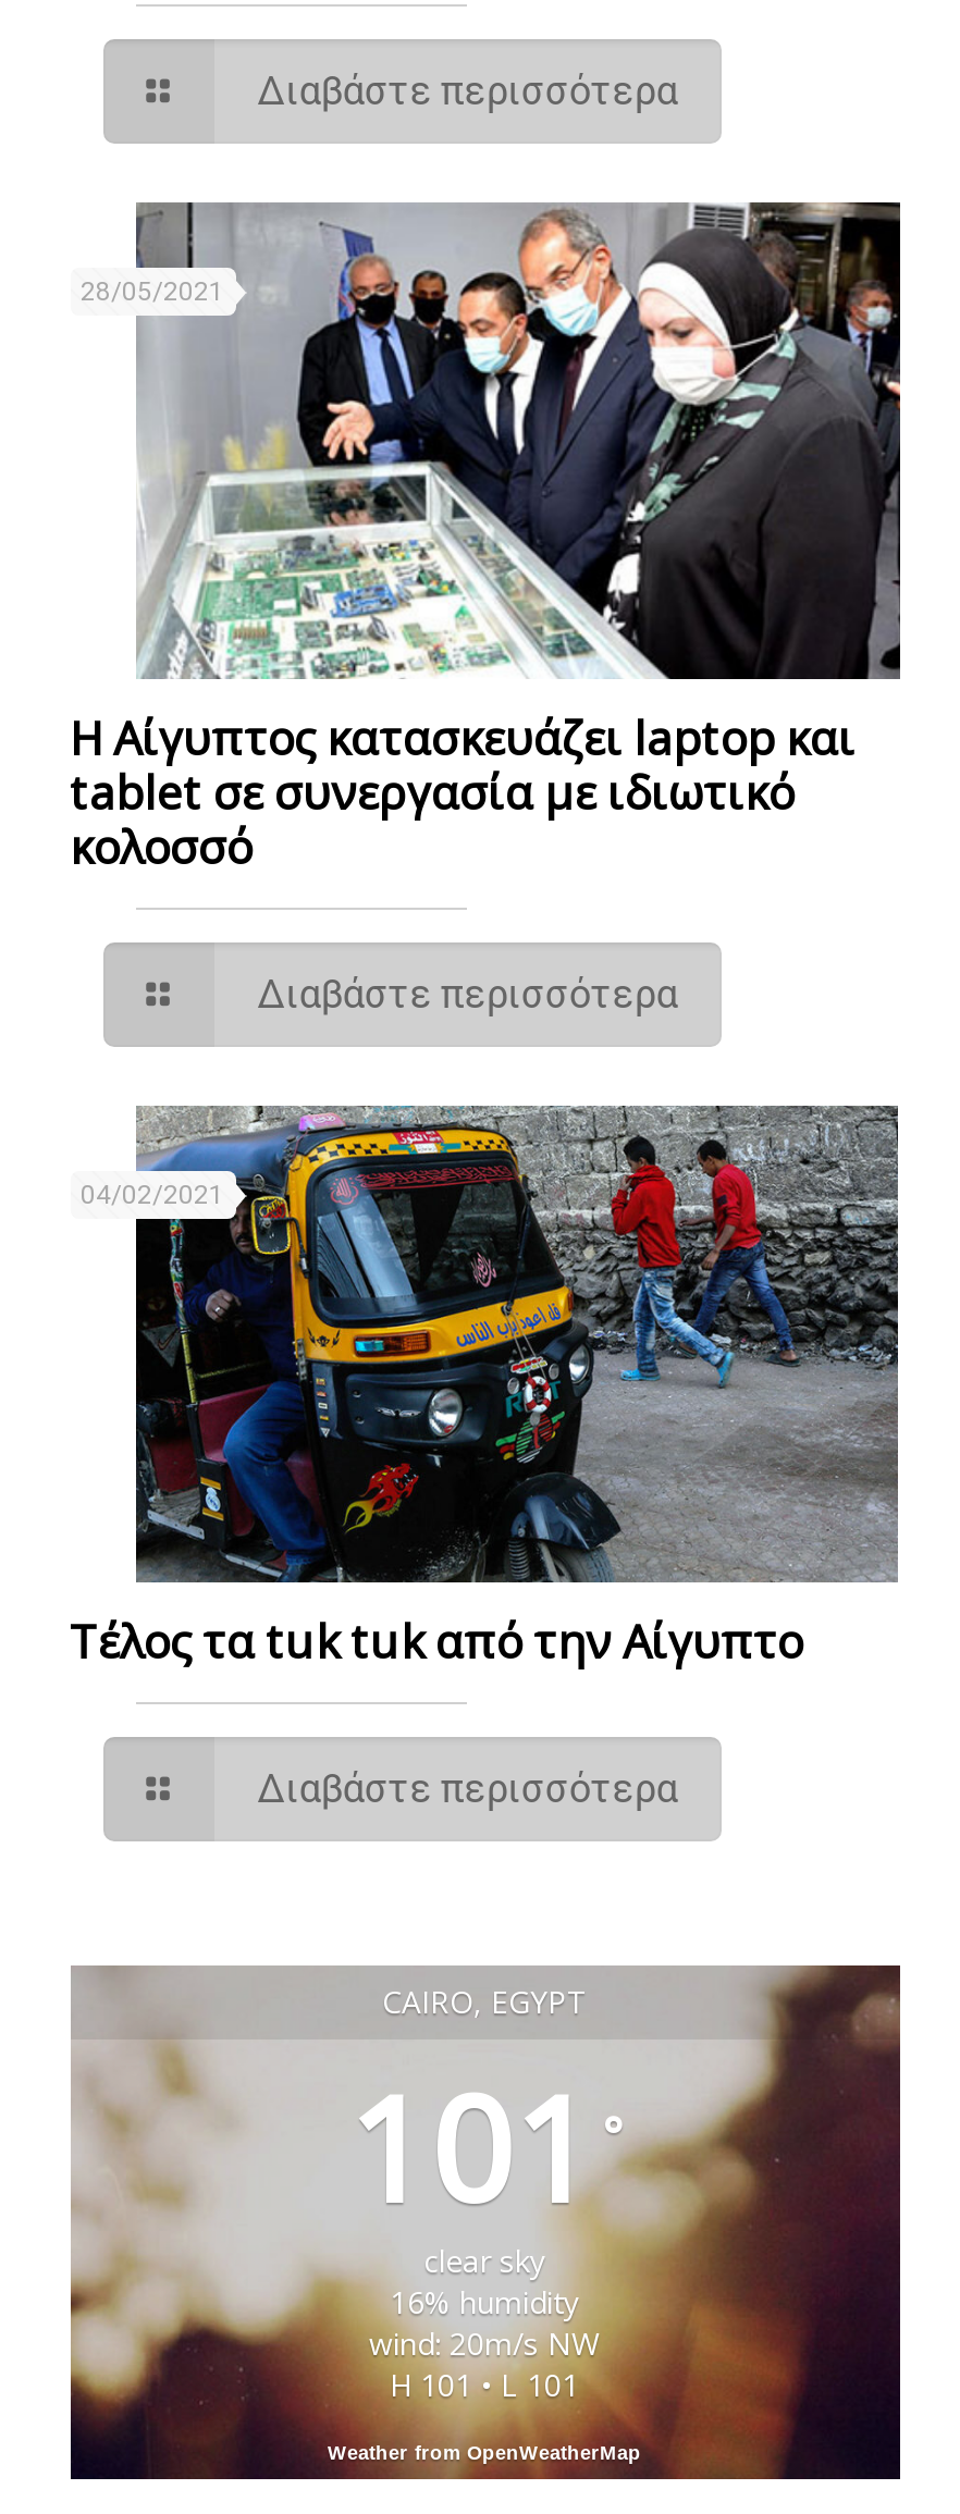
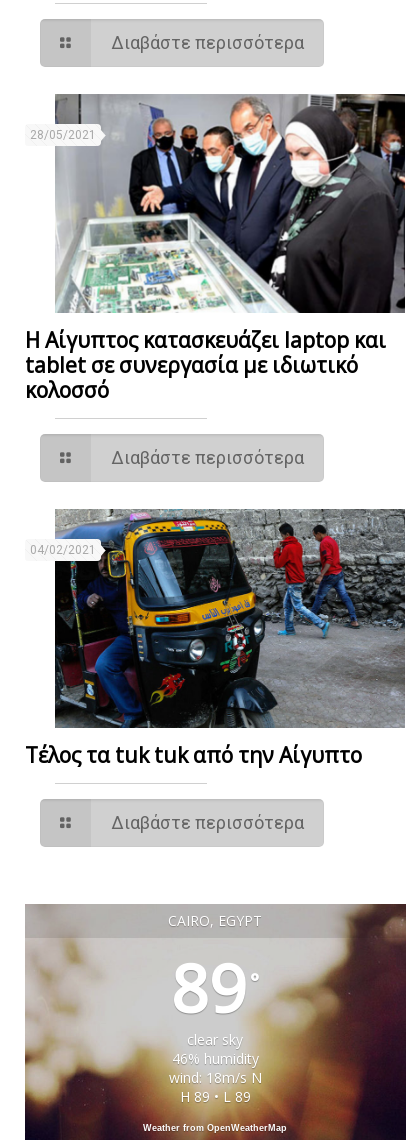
[347,2047,621,2243] 101 ° -> [171,941,259,1031] 89 °
[390,2280,579,2321] 16% humidity -> [171,1048,258,1067] 46% humidity
[369,2321,600,2363] wind: 20m/s NW -> [168,1067,261,1086] wind: 18m/s N
[390,2363,579,2404] H 101 • L 101 -> [179,1086,250,1105] H 89 • L 89

